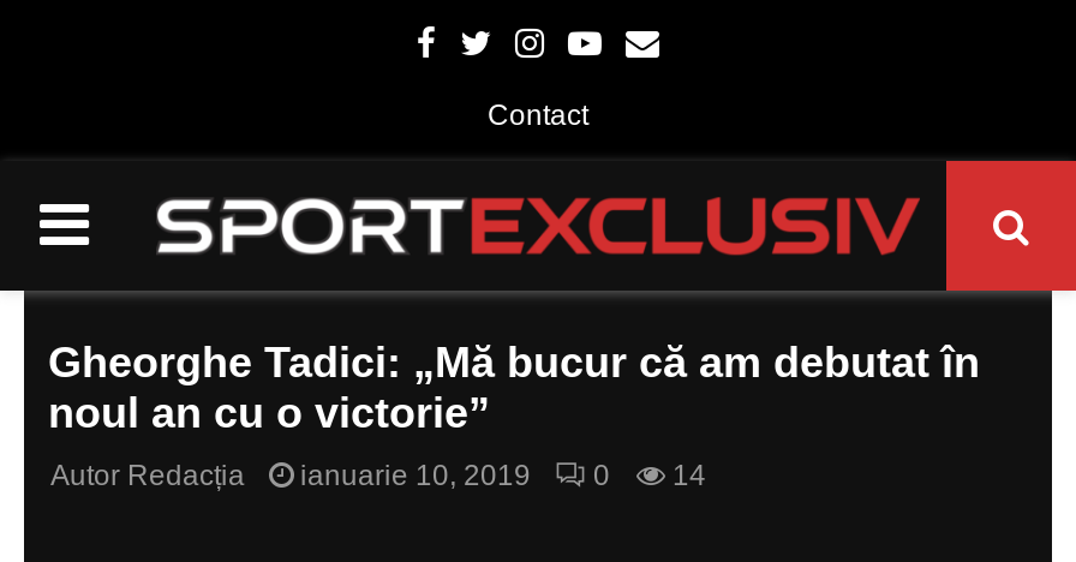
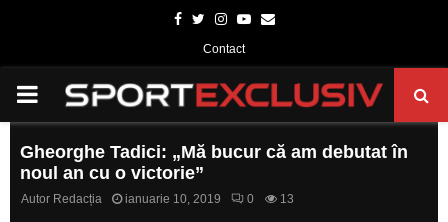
[50,459,706,492] Autor Redacția ianuarie 10, 2019 0 14 -> [21,192,294,206] Autor Redacția ianuarie 10, 2019 0 13

